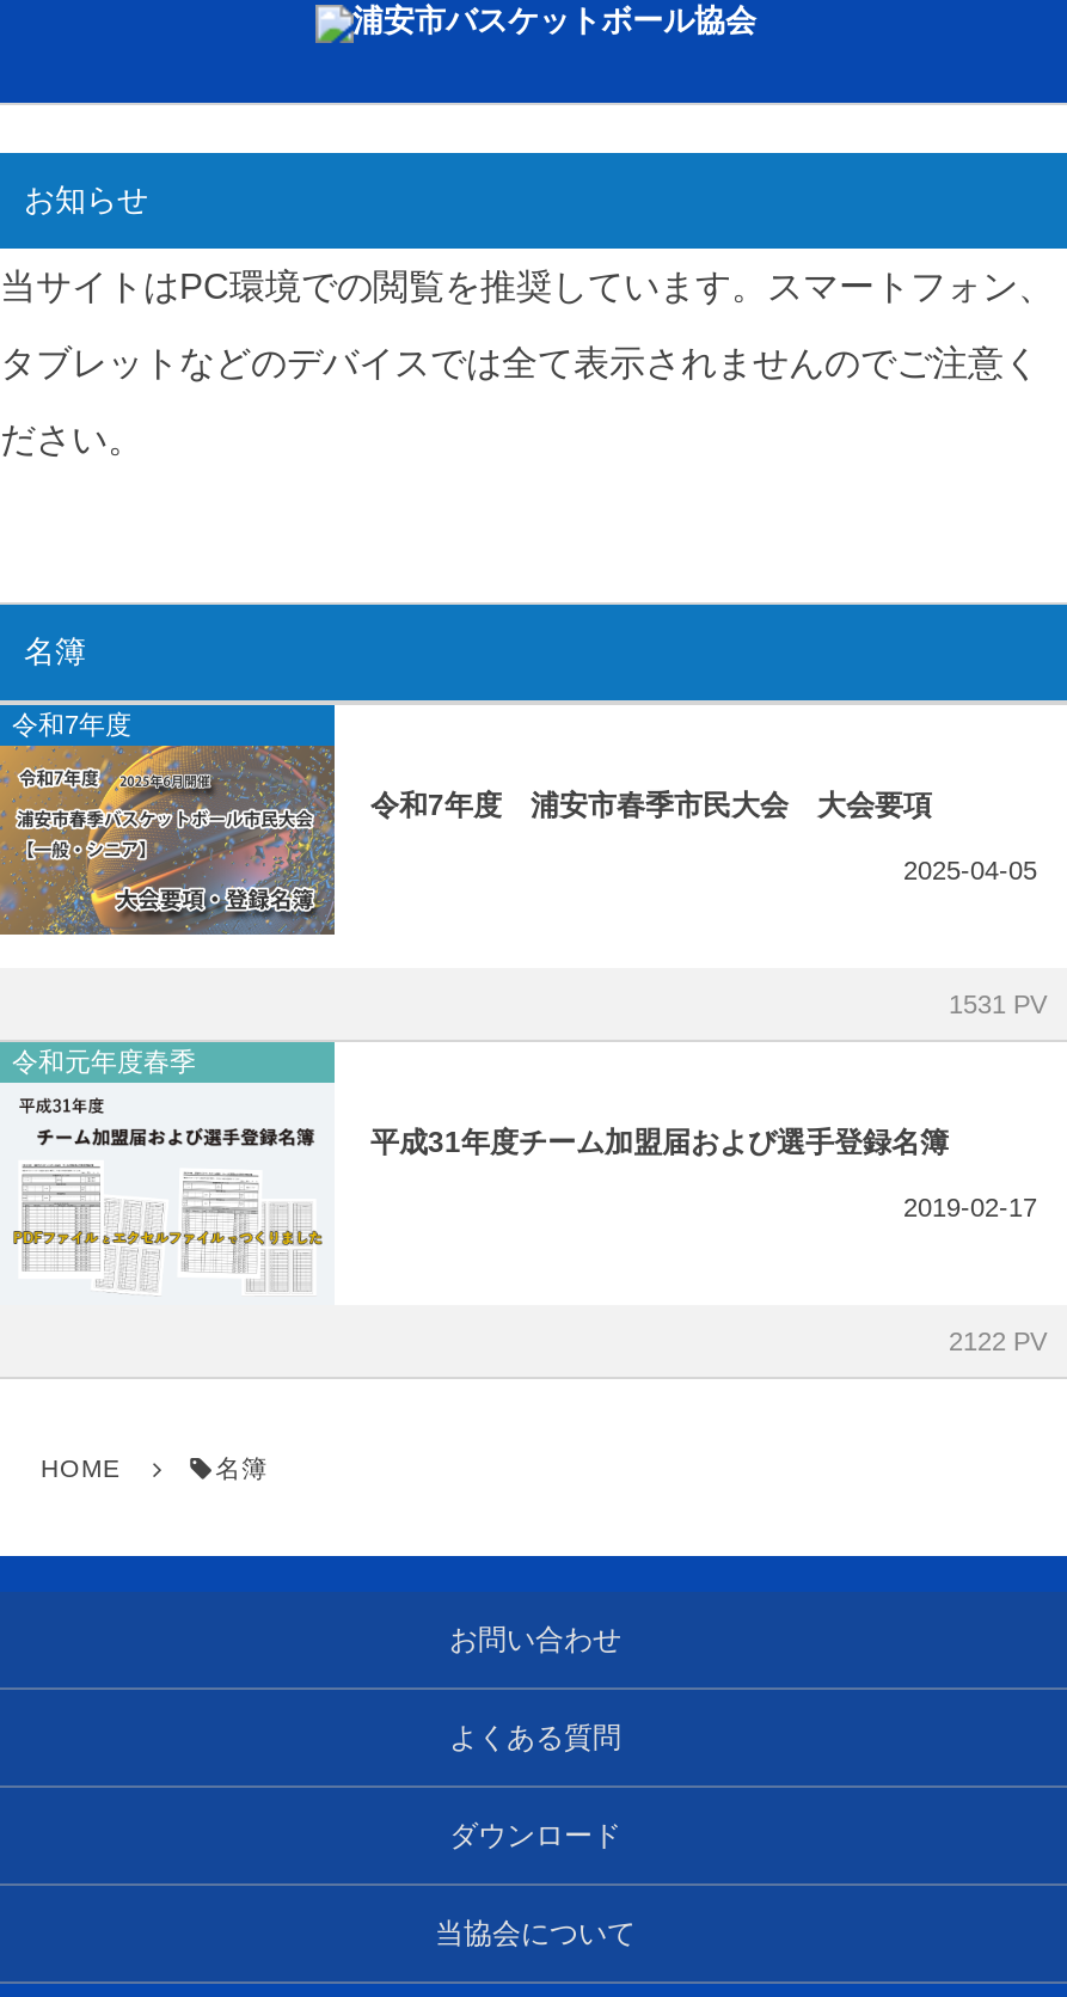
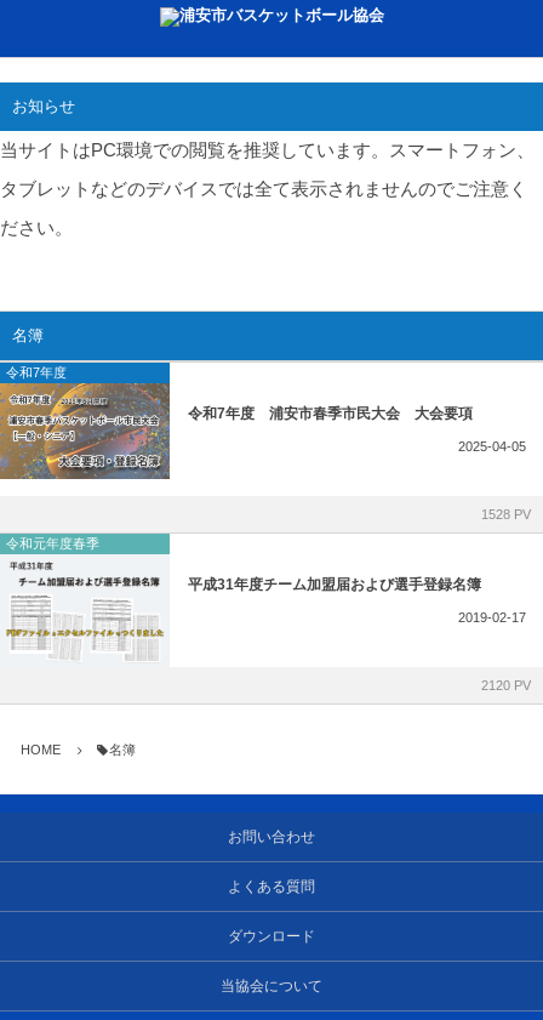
[949,990,1047,1018] 1531 PV -> [481,507,531,522] 1528 PV
[949,1327,1047,1355] 2122 PV -> [481,678,531,693] 2120 PV

